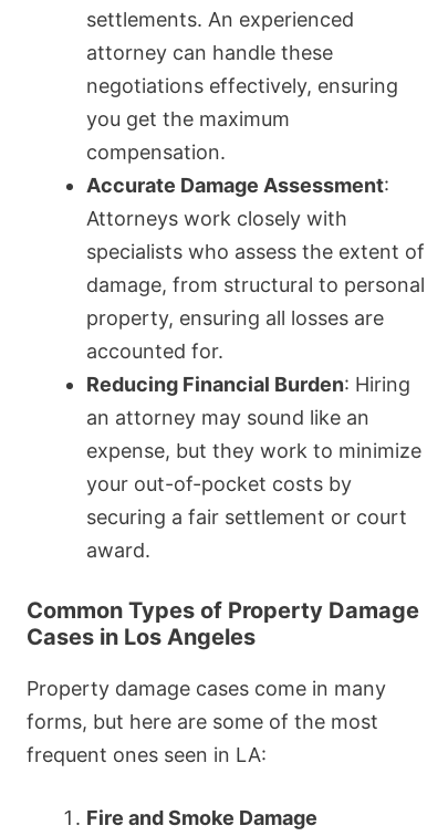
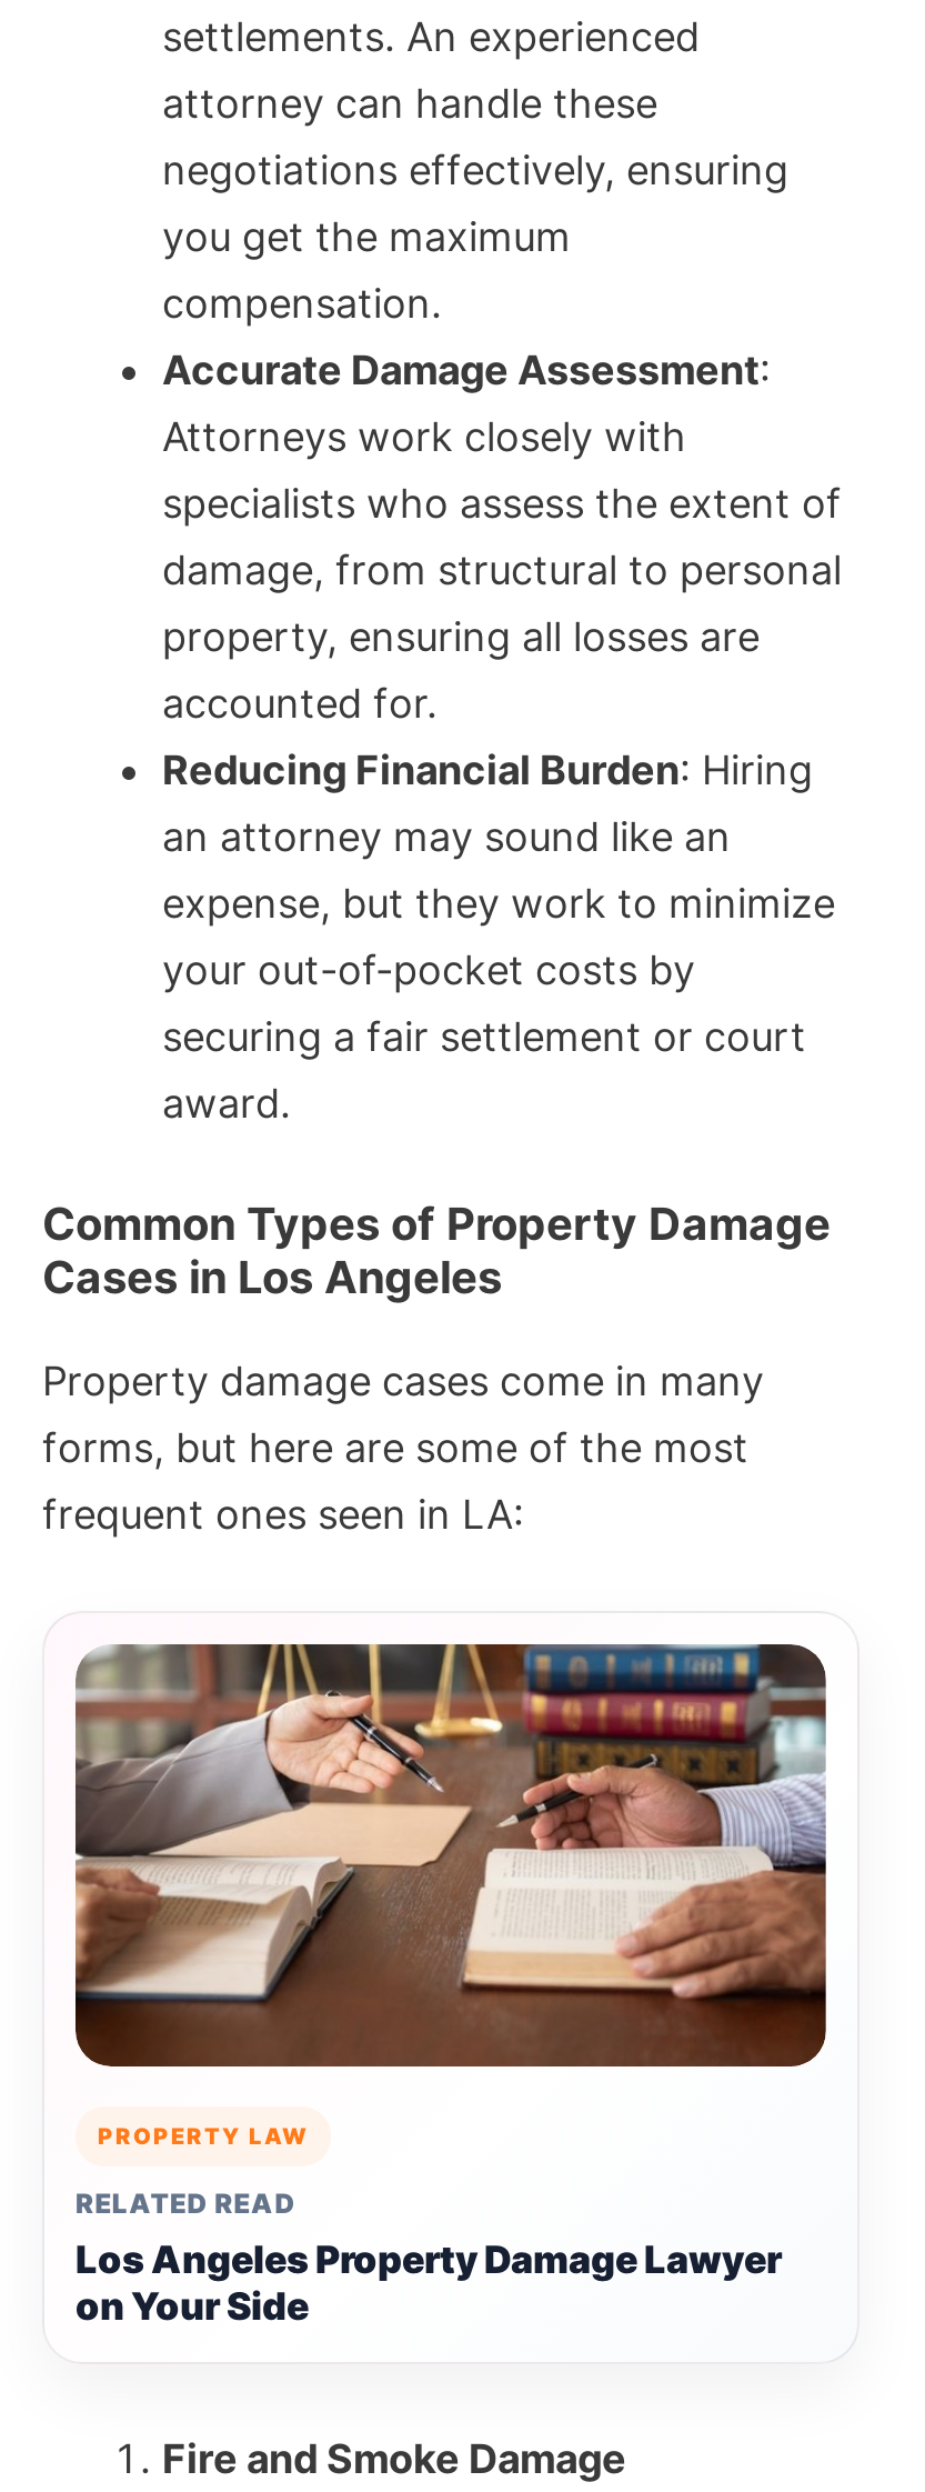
none -> [73,1642,828,2328] [image] | PROPERTY LAW | RELATED READ | Los Angeles Property Damage Lawyer | on Your Side

